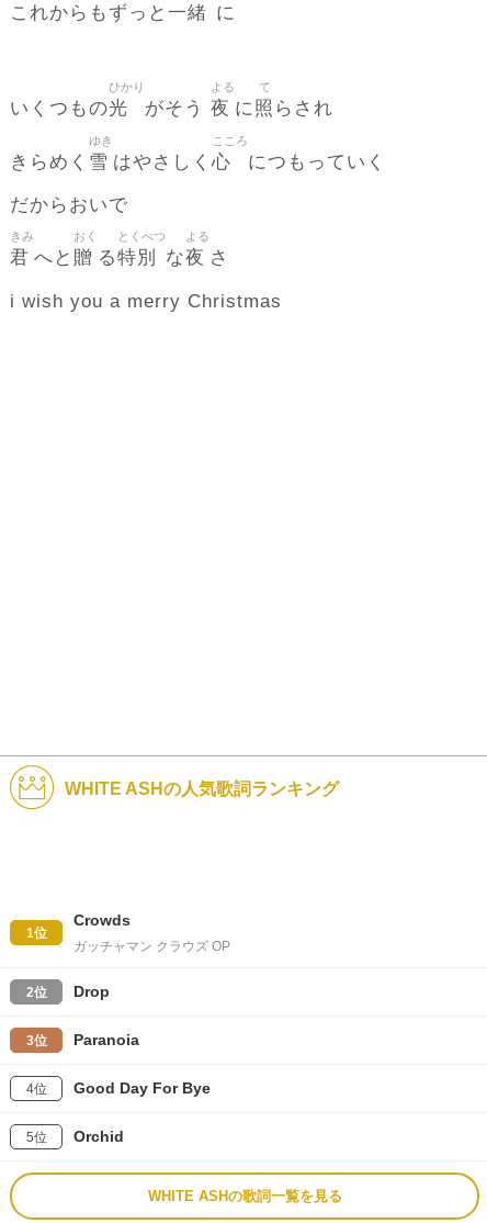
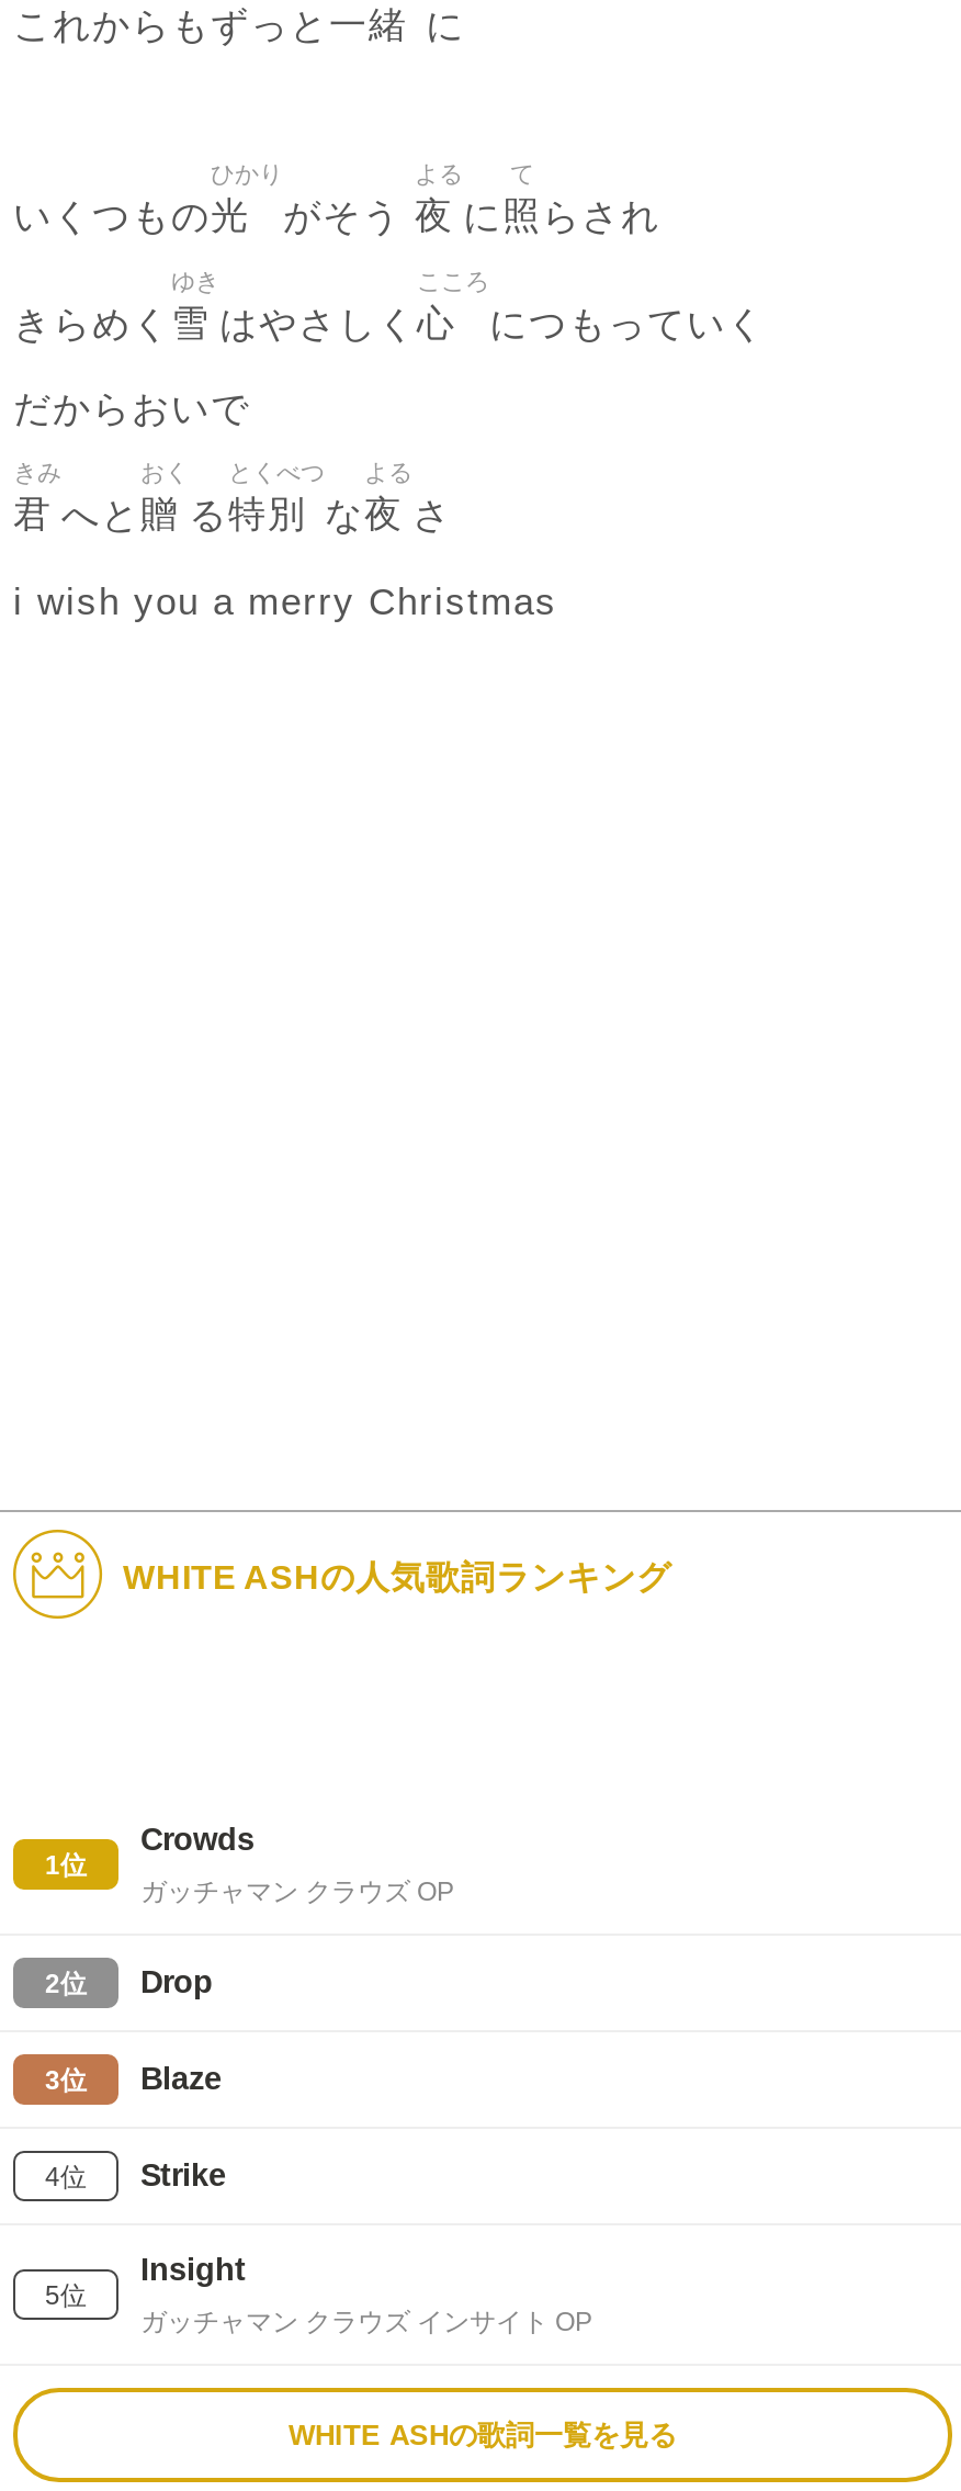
[73,1030,139,1048] Paranoia -> [140,2060,222,2095] Blaze
[73,1079,211,1096] Good Day For Bye -> [140,2156,226,2191] Strike
[73,1127,124,1145] Orchid -> [140,2251,592,2336] Insight | ガッチャマン クラウズ インサイト OP

